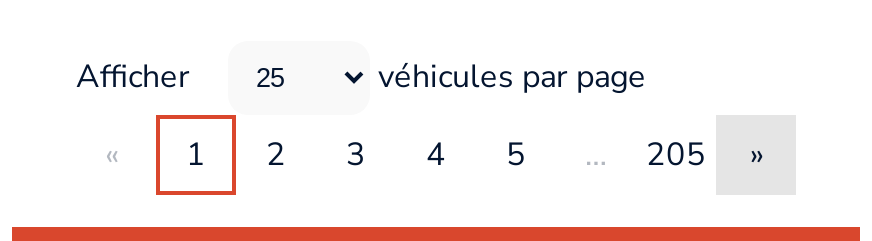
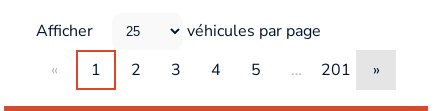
[646,132,706,176] 205 -> [321,59,351,81] 201

